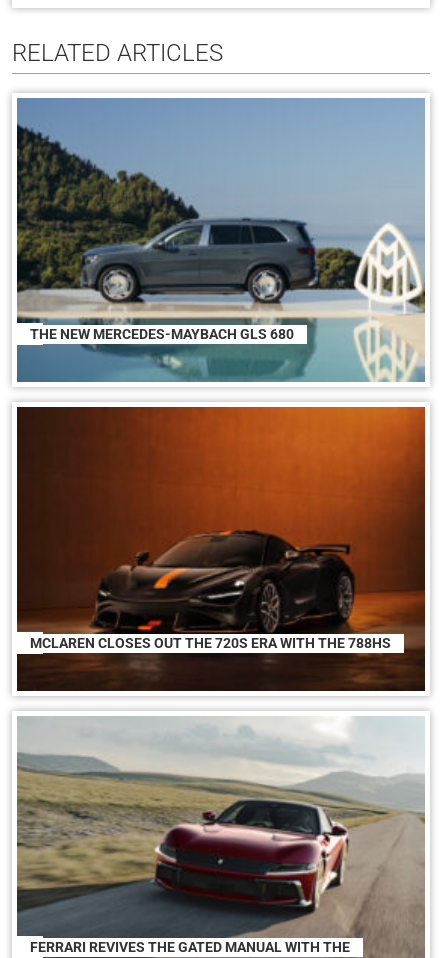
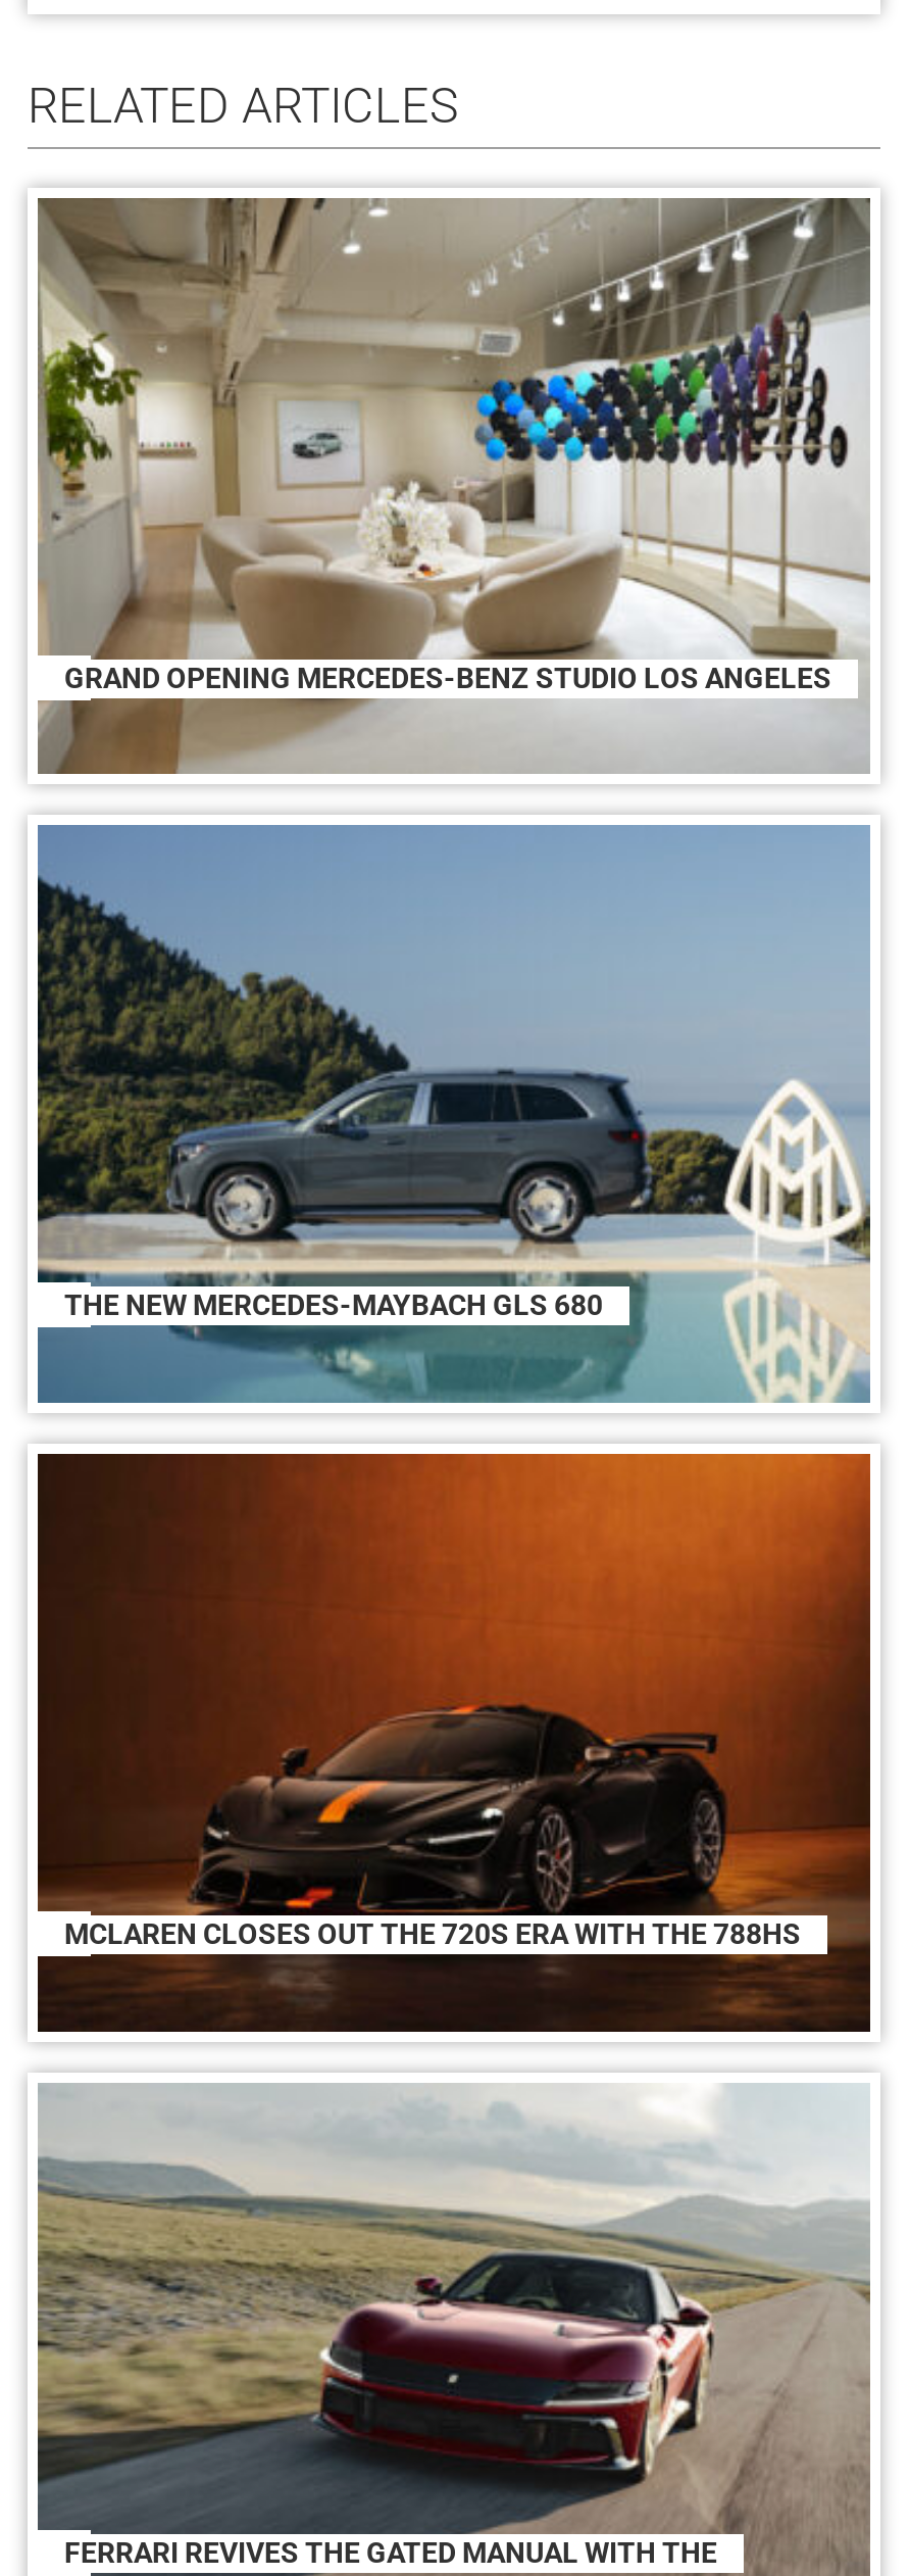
none -> [36,196,872,693] [image] | GRAND OPENING MERCEDES-BENZ STUDIO LOS ANGELES
none -> [38,686,868,774] [image]

